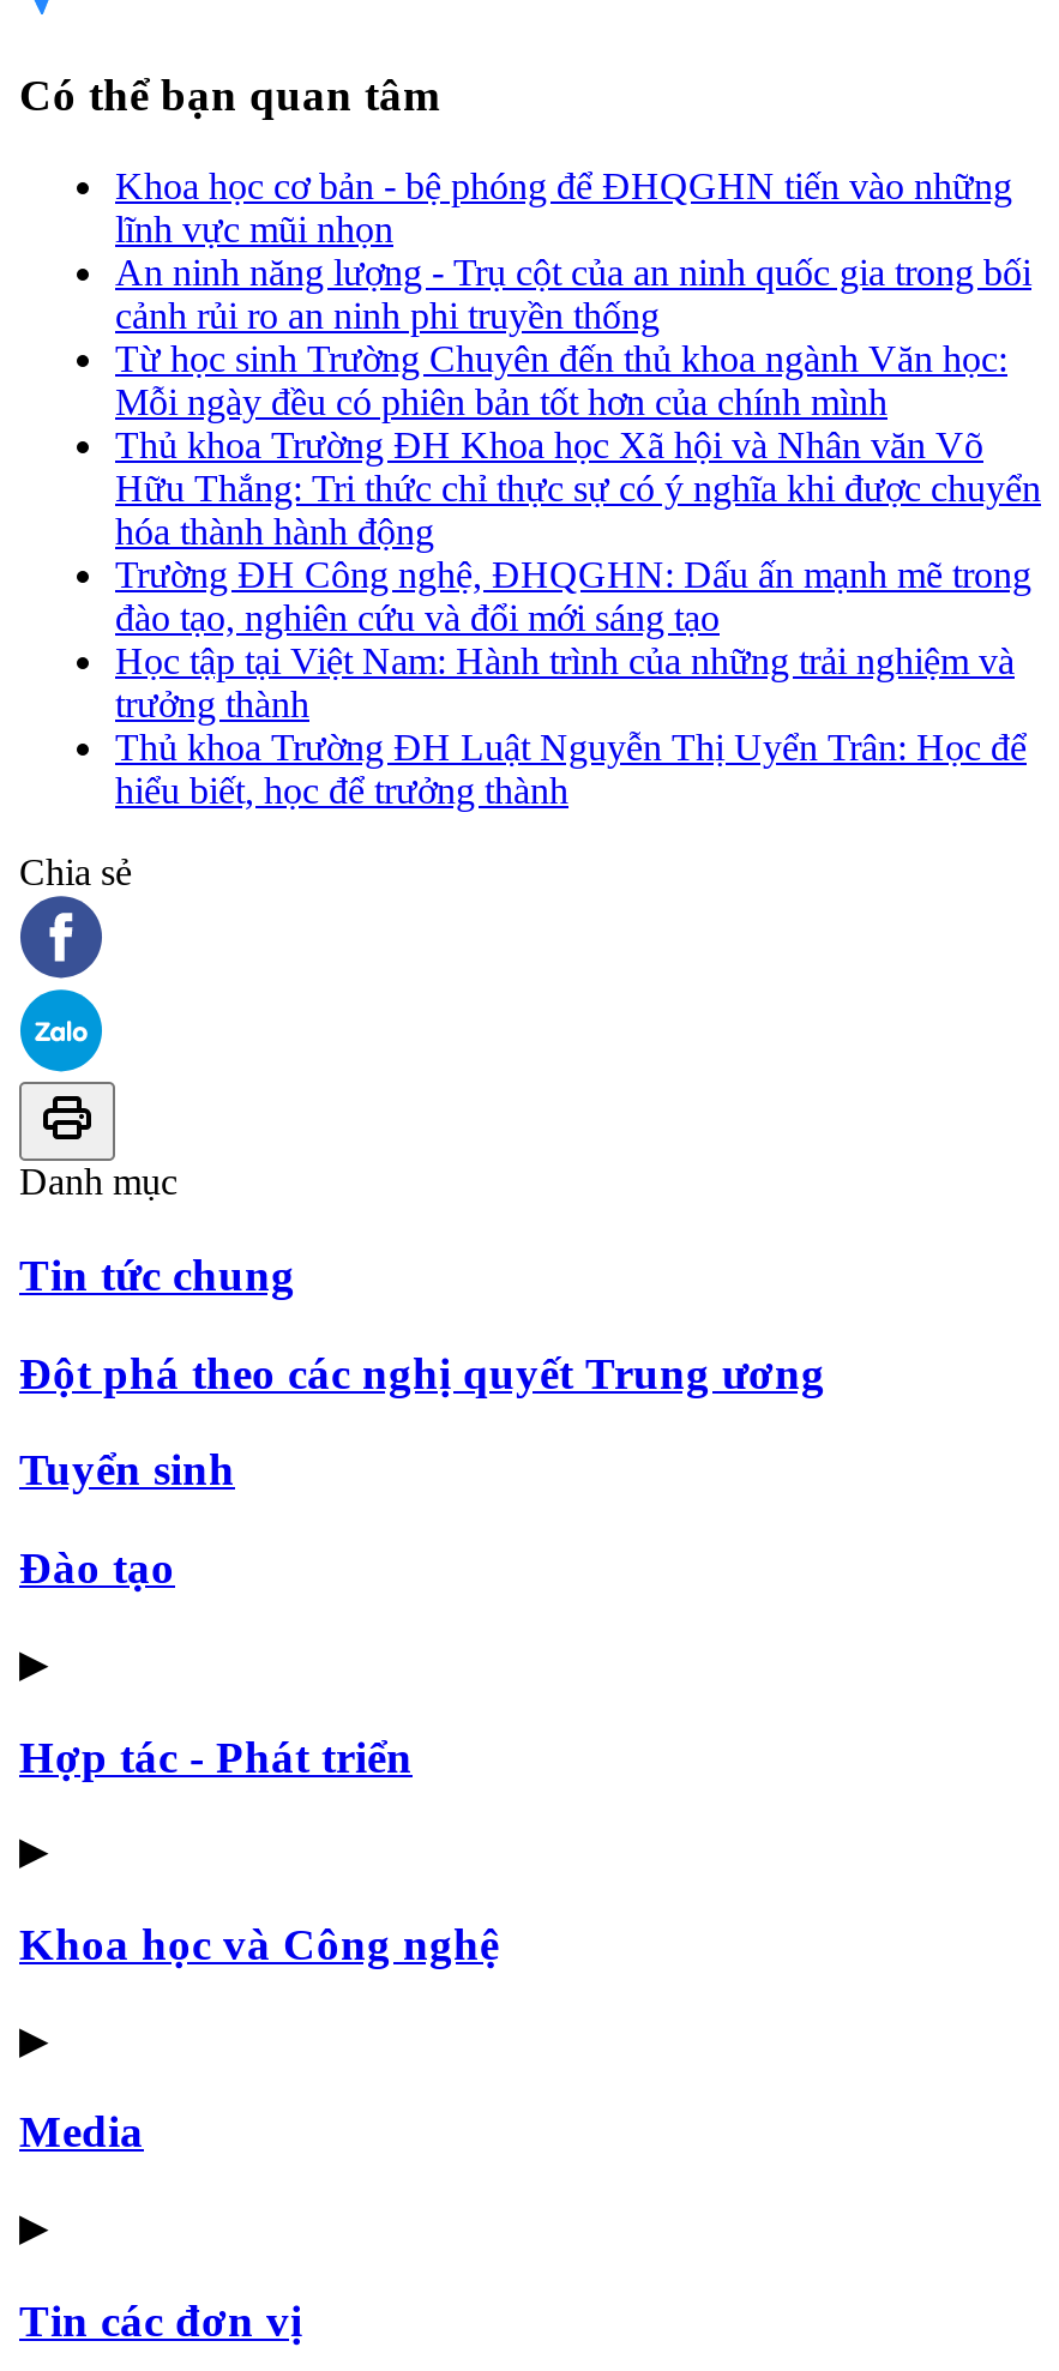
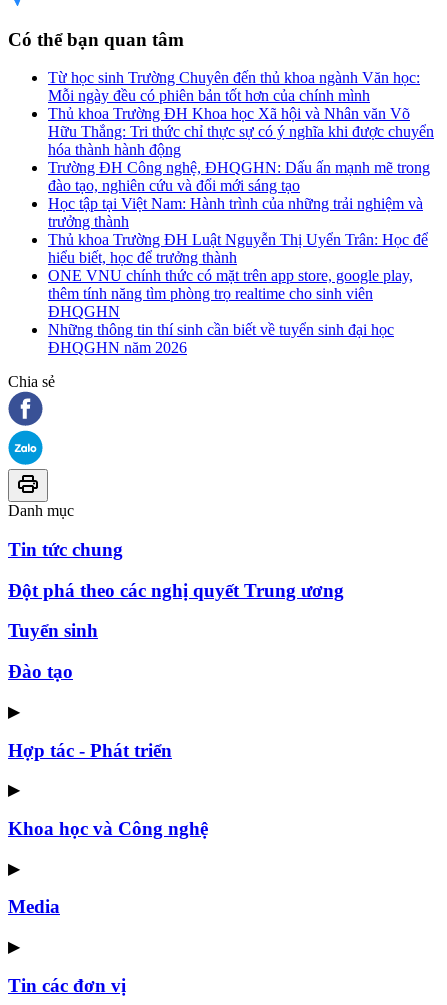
[115,166,1031,336] Khoa học cơ bản - bệ phóng để ĐHQGHN tiến vào những | lĩnh vực mũi nhọn | An ninh năng lượng - Trụ cột của an ninh quốc gia trong bối | cảnh rủi ro an ninh phi truyền thống -> none
moved [115,339,1041,811] -> [48,69,434,266]: Từ học sinh Trường Chuyên đến thủ khoa ngành Văn học: | Mỗi ngày đều có phiên bản tốt hơn của chính mình | Thủ khoa Trường ĐH Khoa học Xã hội và Nhân văn Võ | ... | Thủ khoa Trường ĐH Luật Nguyễn Thị Uyển Trân: Học để | hiểu biết, học để trưởng thành
none -> [48,267,413,356] ONE VNU chính thức có mặt trên app store, google play, | thêm tính năng tìm phòng trọ realtime cho sinh viên | ĐHQGHN | Những thông tin thí sinh cần biết về tuyển sinh đại học | ĐHQGHN năm 2026

